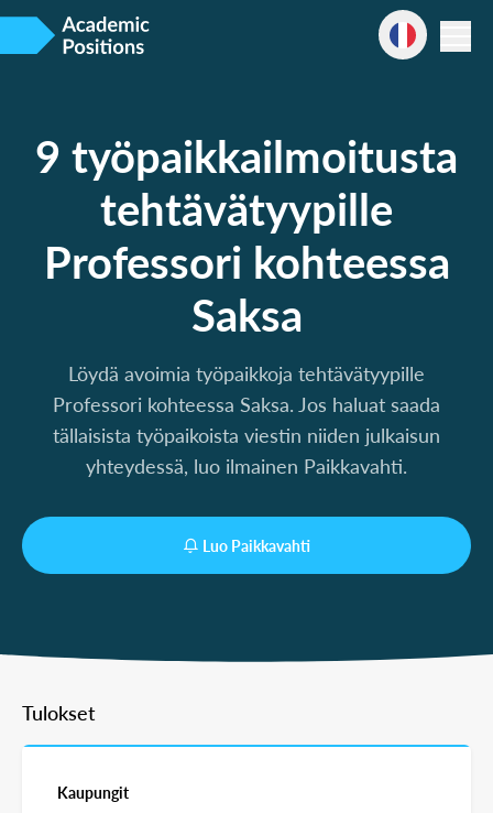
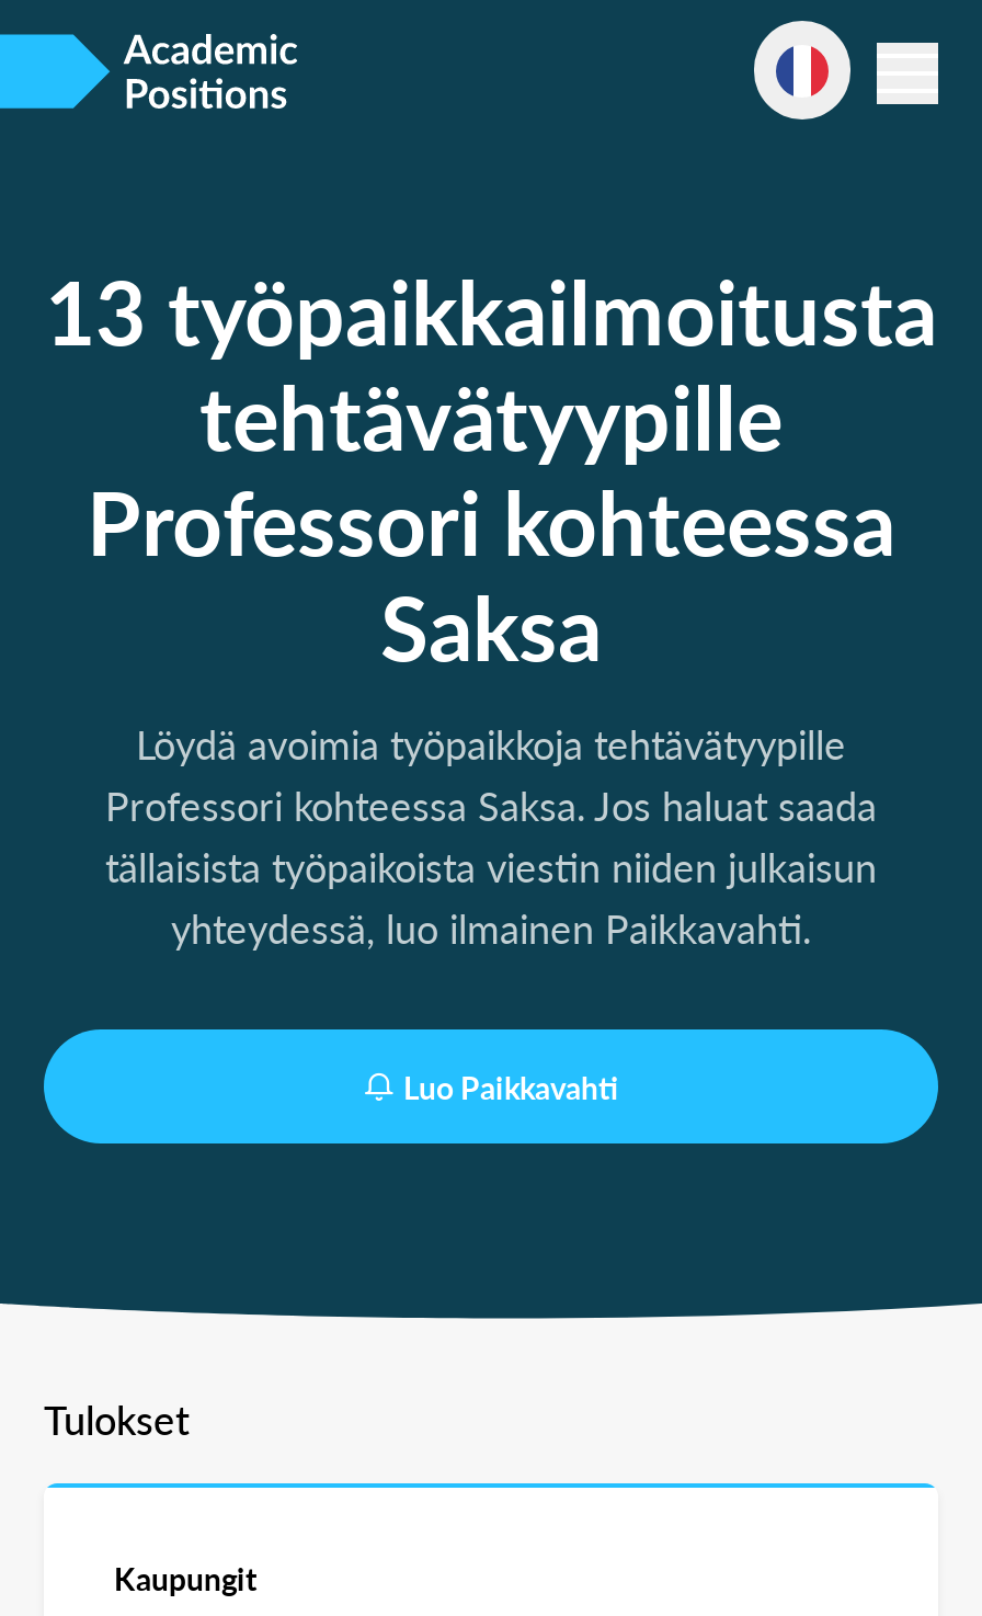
[35,123,458,186] 9 työpaikkailmoitusta -> [45,247,937,372] 13 työpaikkailmoitusta

